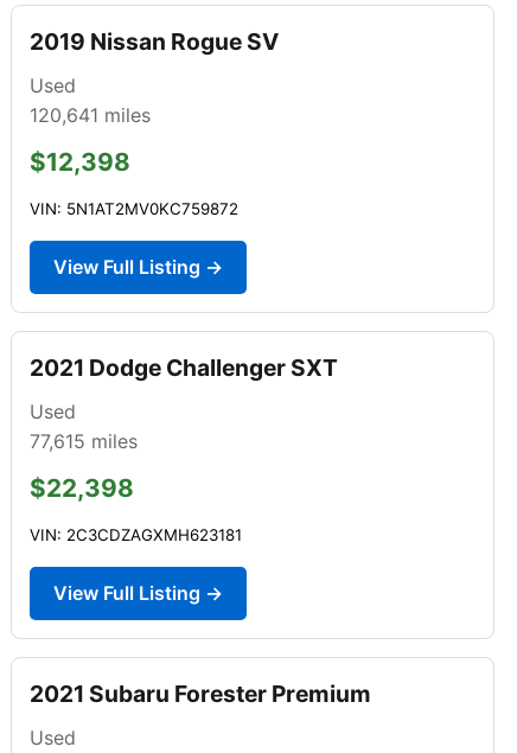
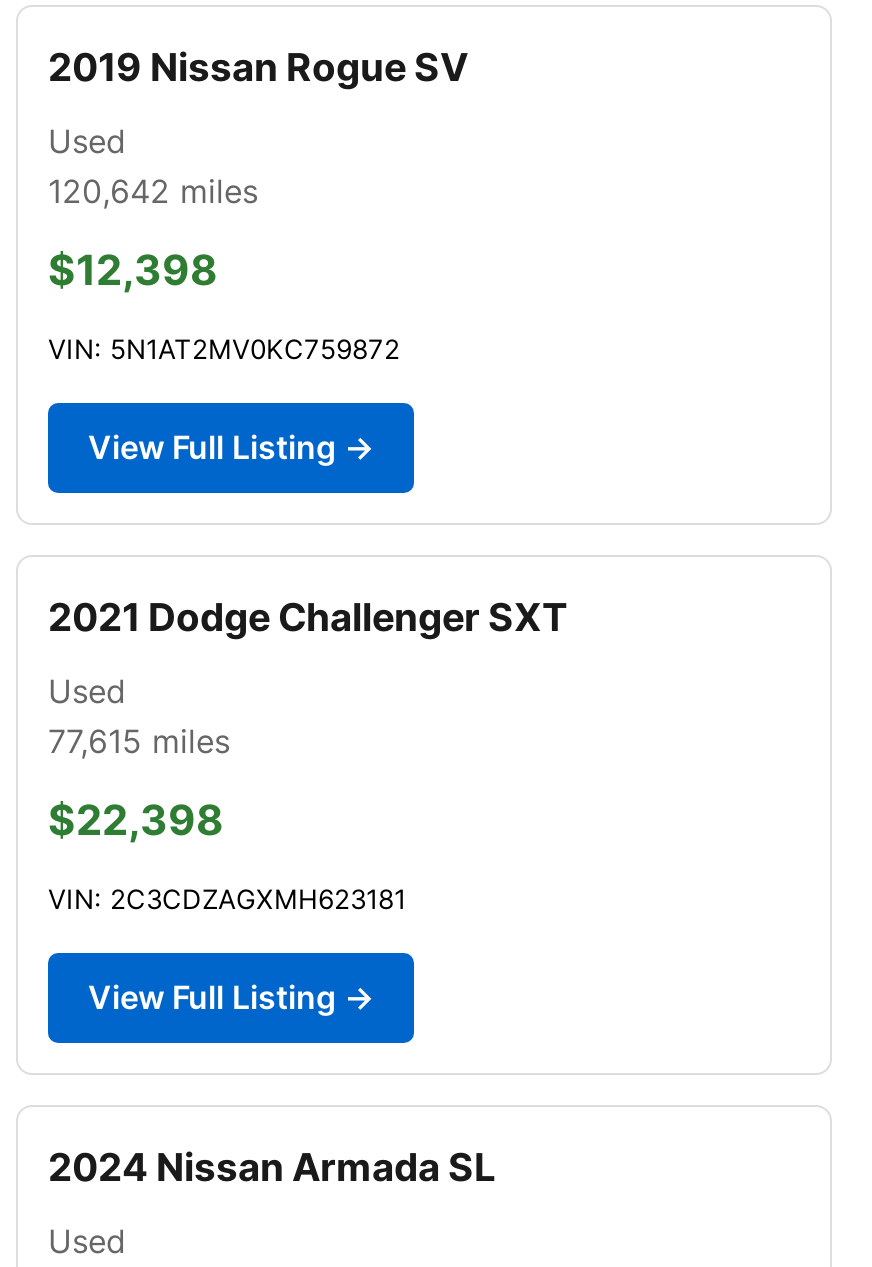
[30,103,151,127] 120,641 miles -> [48,171,258,211] 120,642 miles
[30,679,371,708] 2021 Subaru Forester Premium -> [48,1143,496,1191] 2024 Nissan Armada SL

